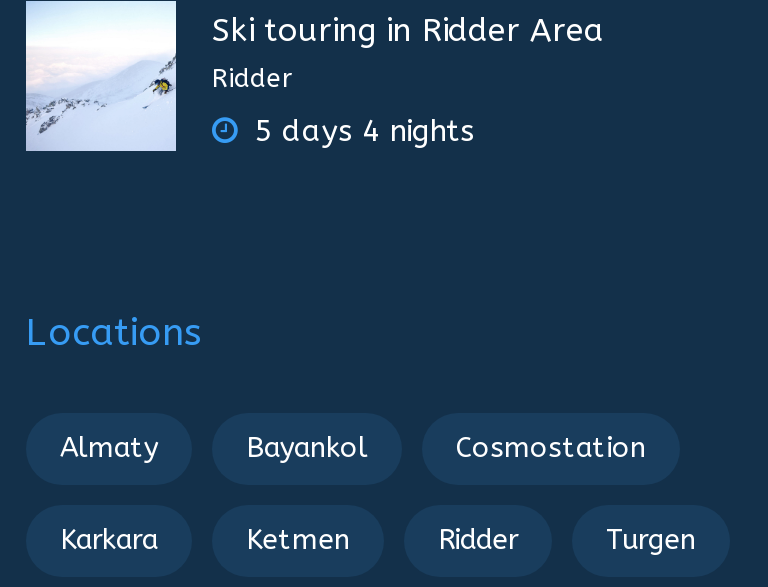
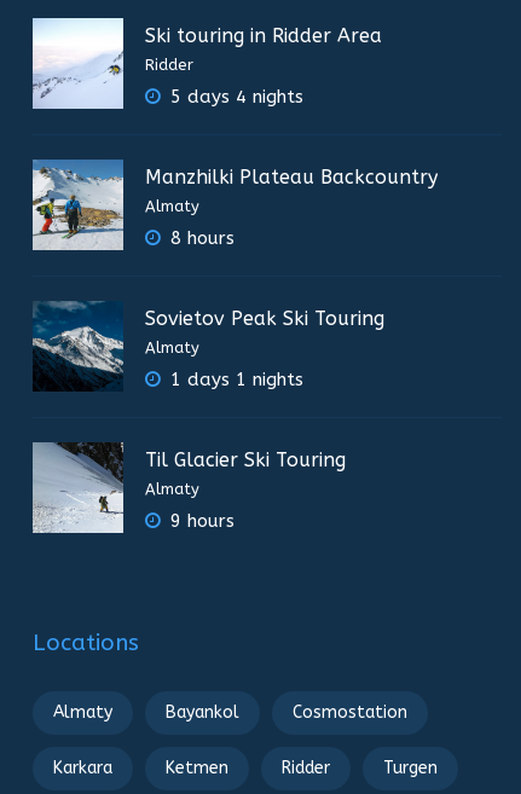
none -> [31,158,438,251] [image] | Manzhilki Plateau Backcountry | Almaty | 8 hours
none -> [31,301,384,392] [image] | Sovietov Peak Ski Touring | Almaty | 1 days 1 nights
none -> [33,442,346,533] [image] | Til Glacier Ski Touring | Almaty | 9 hours

